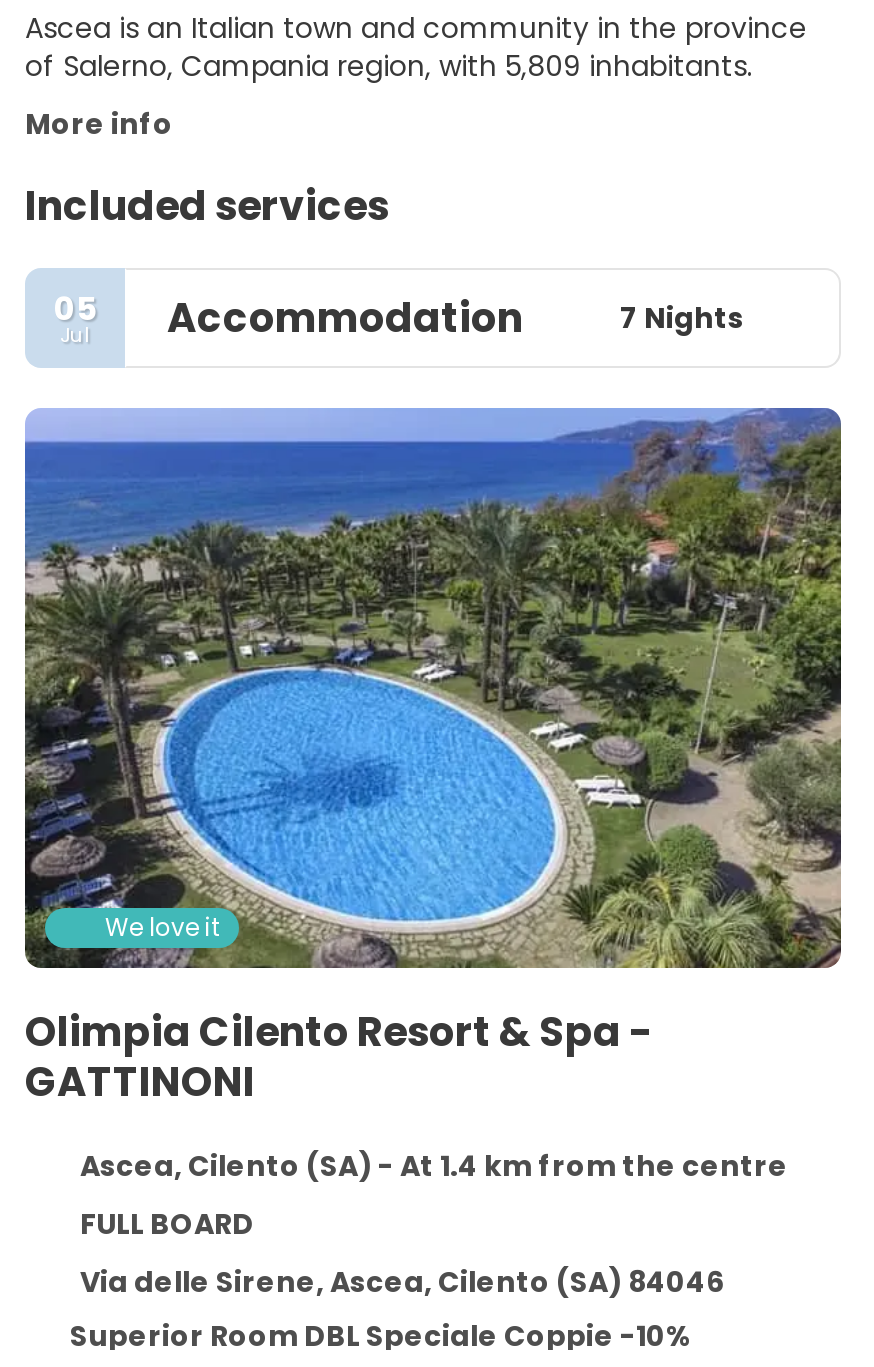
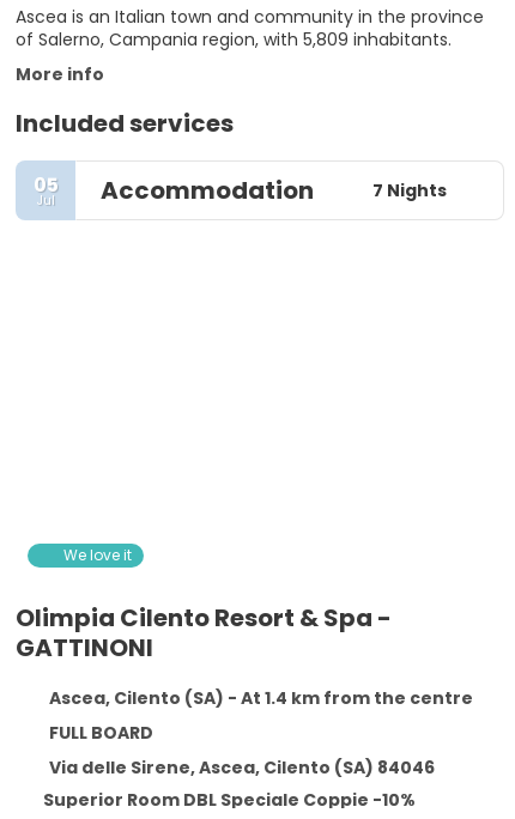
[23,406,843,970] [image] -> none

